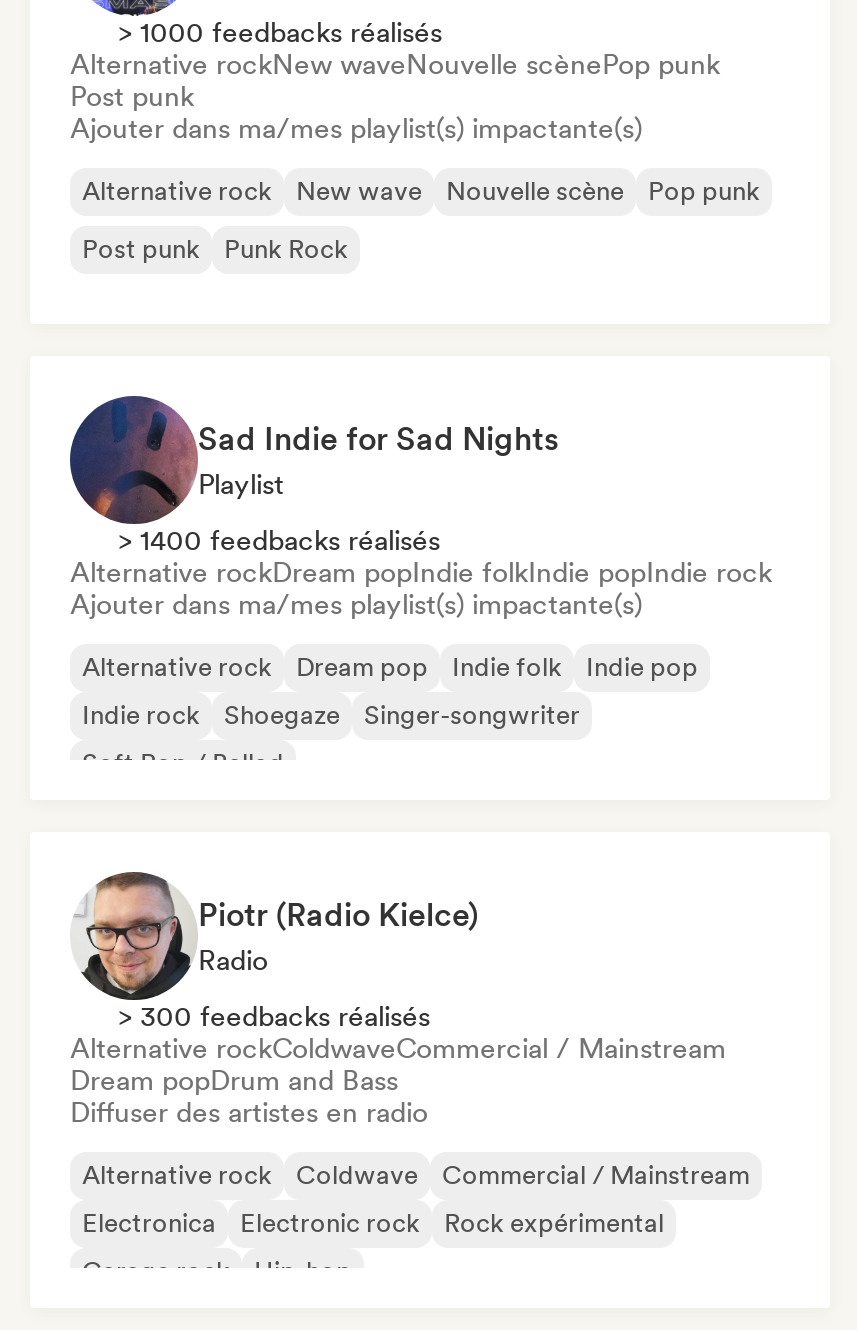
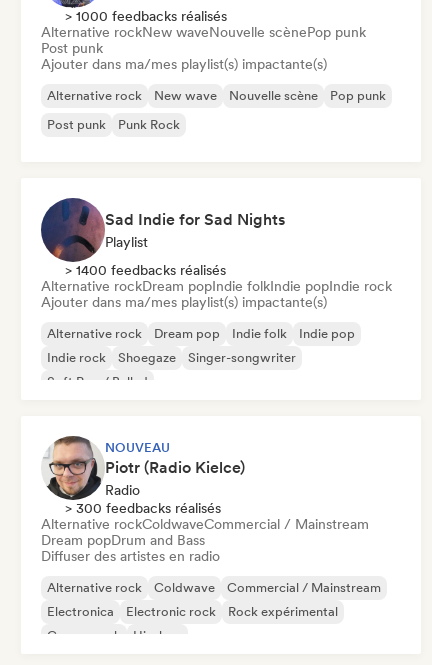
none -> [105,439,170,454] NOUVEAU

